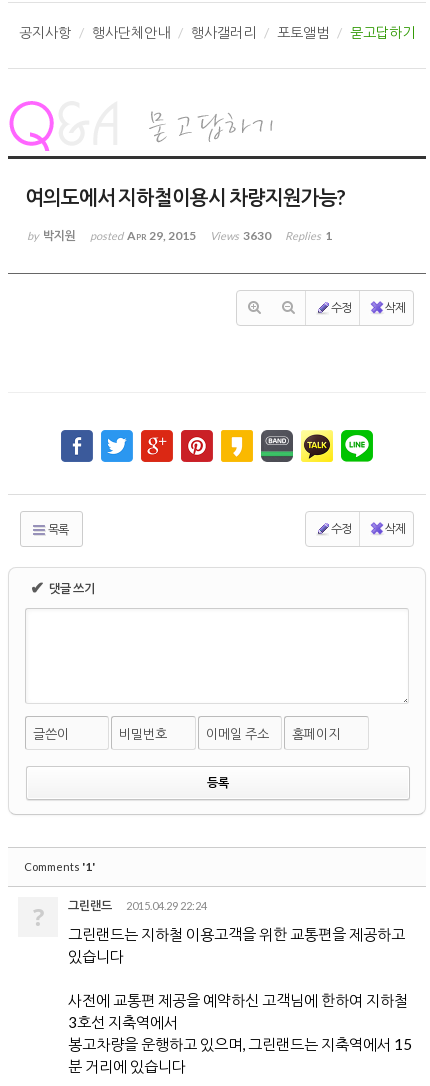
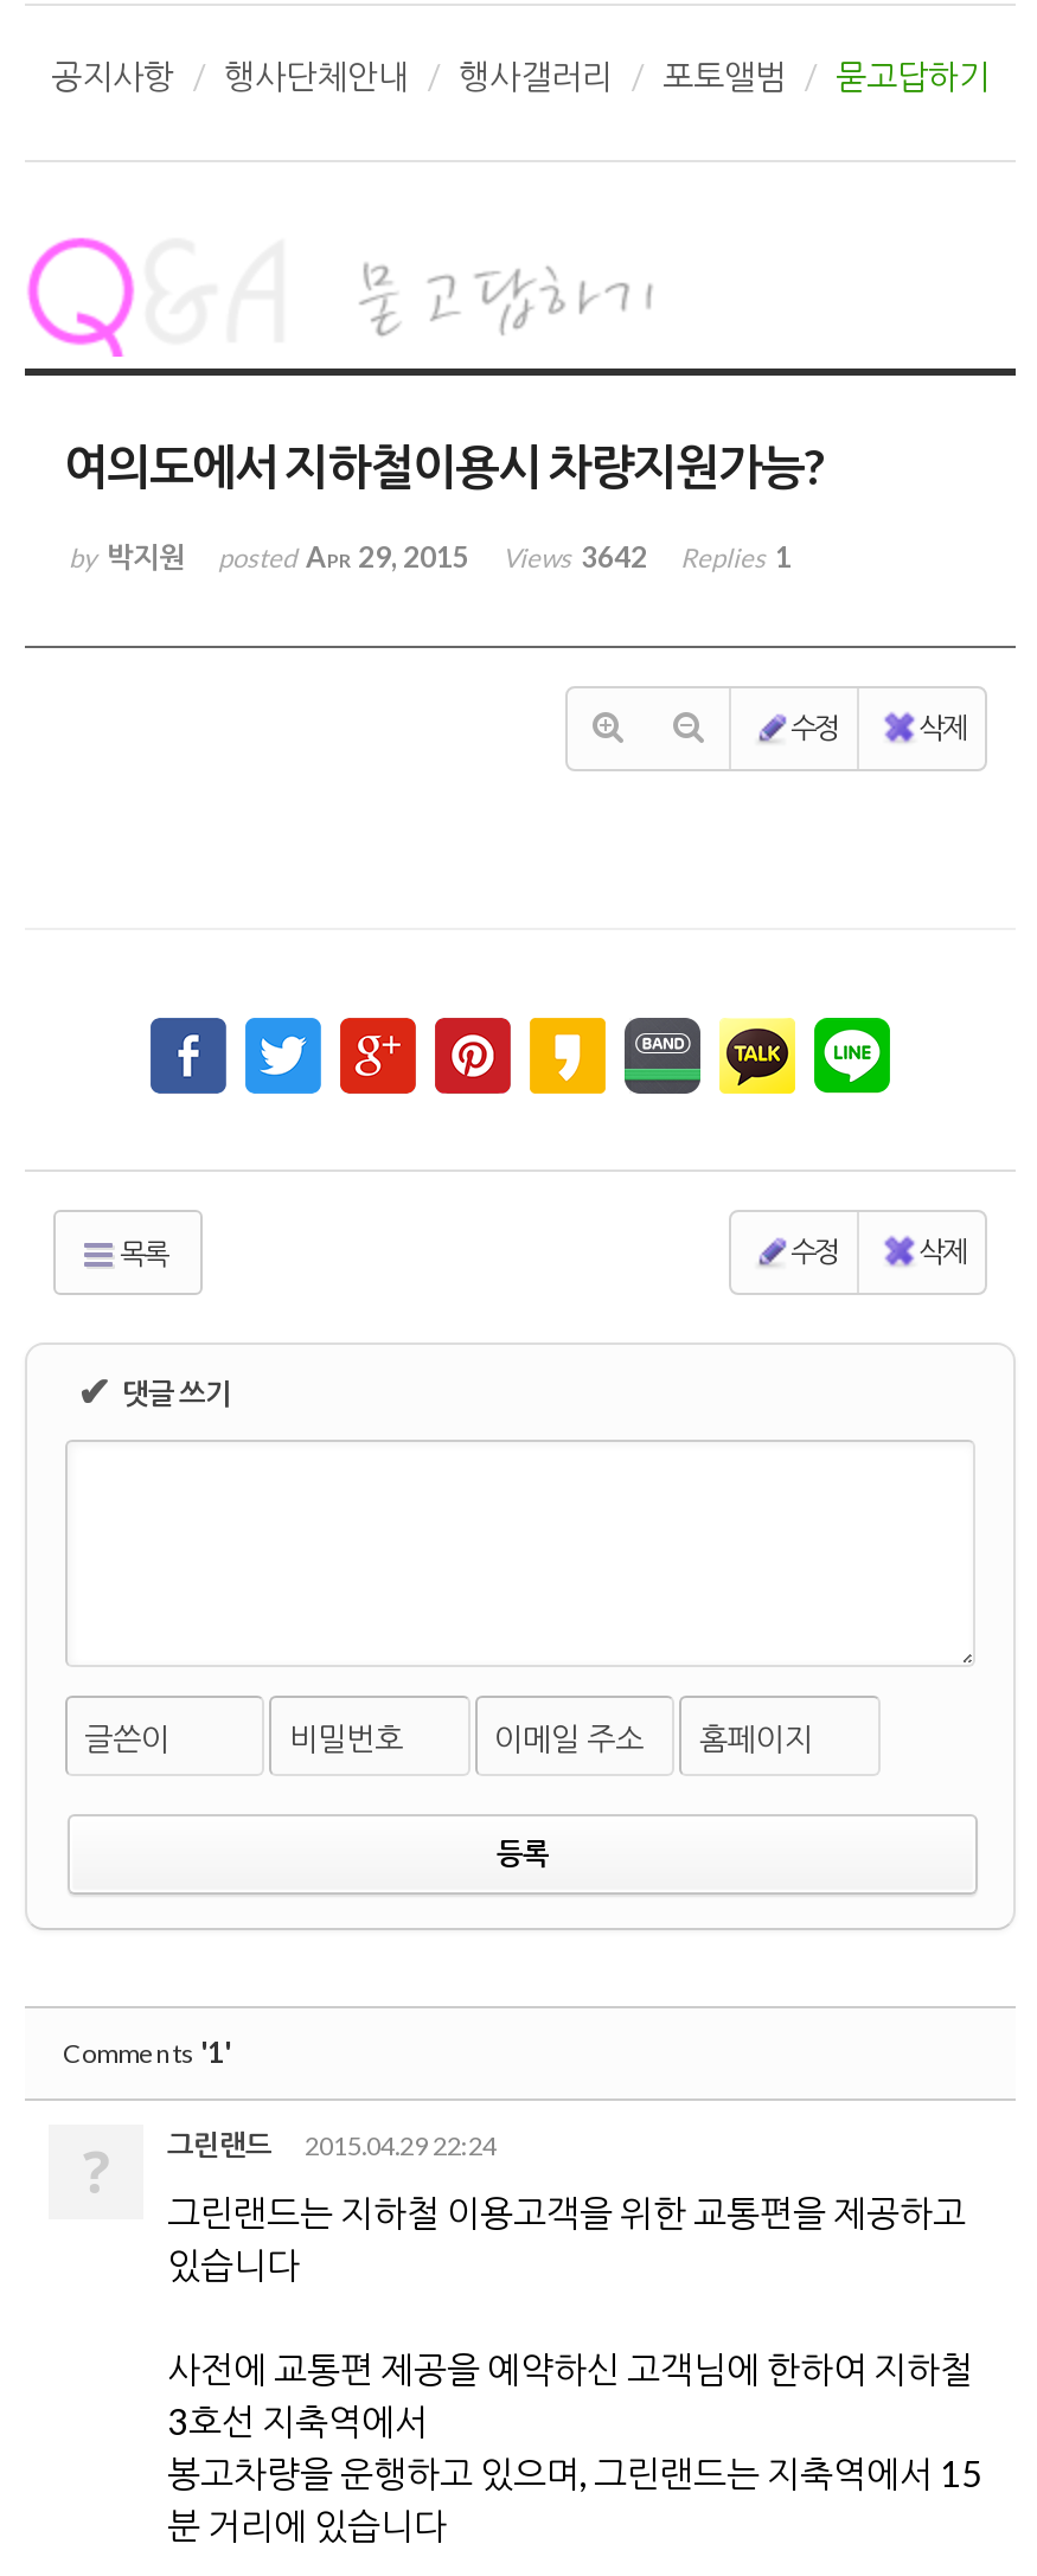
[209,227,270,242] Views 3630 -> [503,538,647,573] Views 3642

